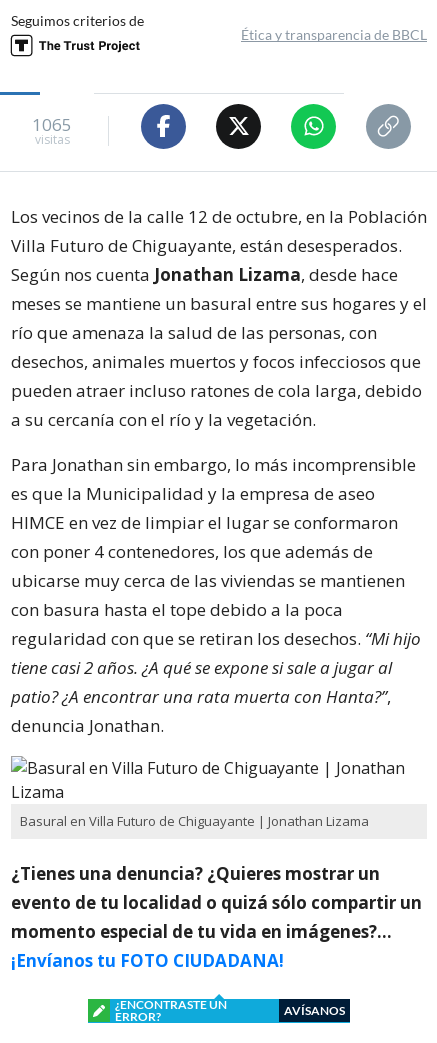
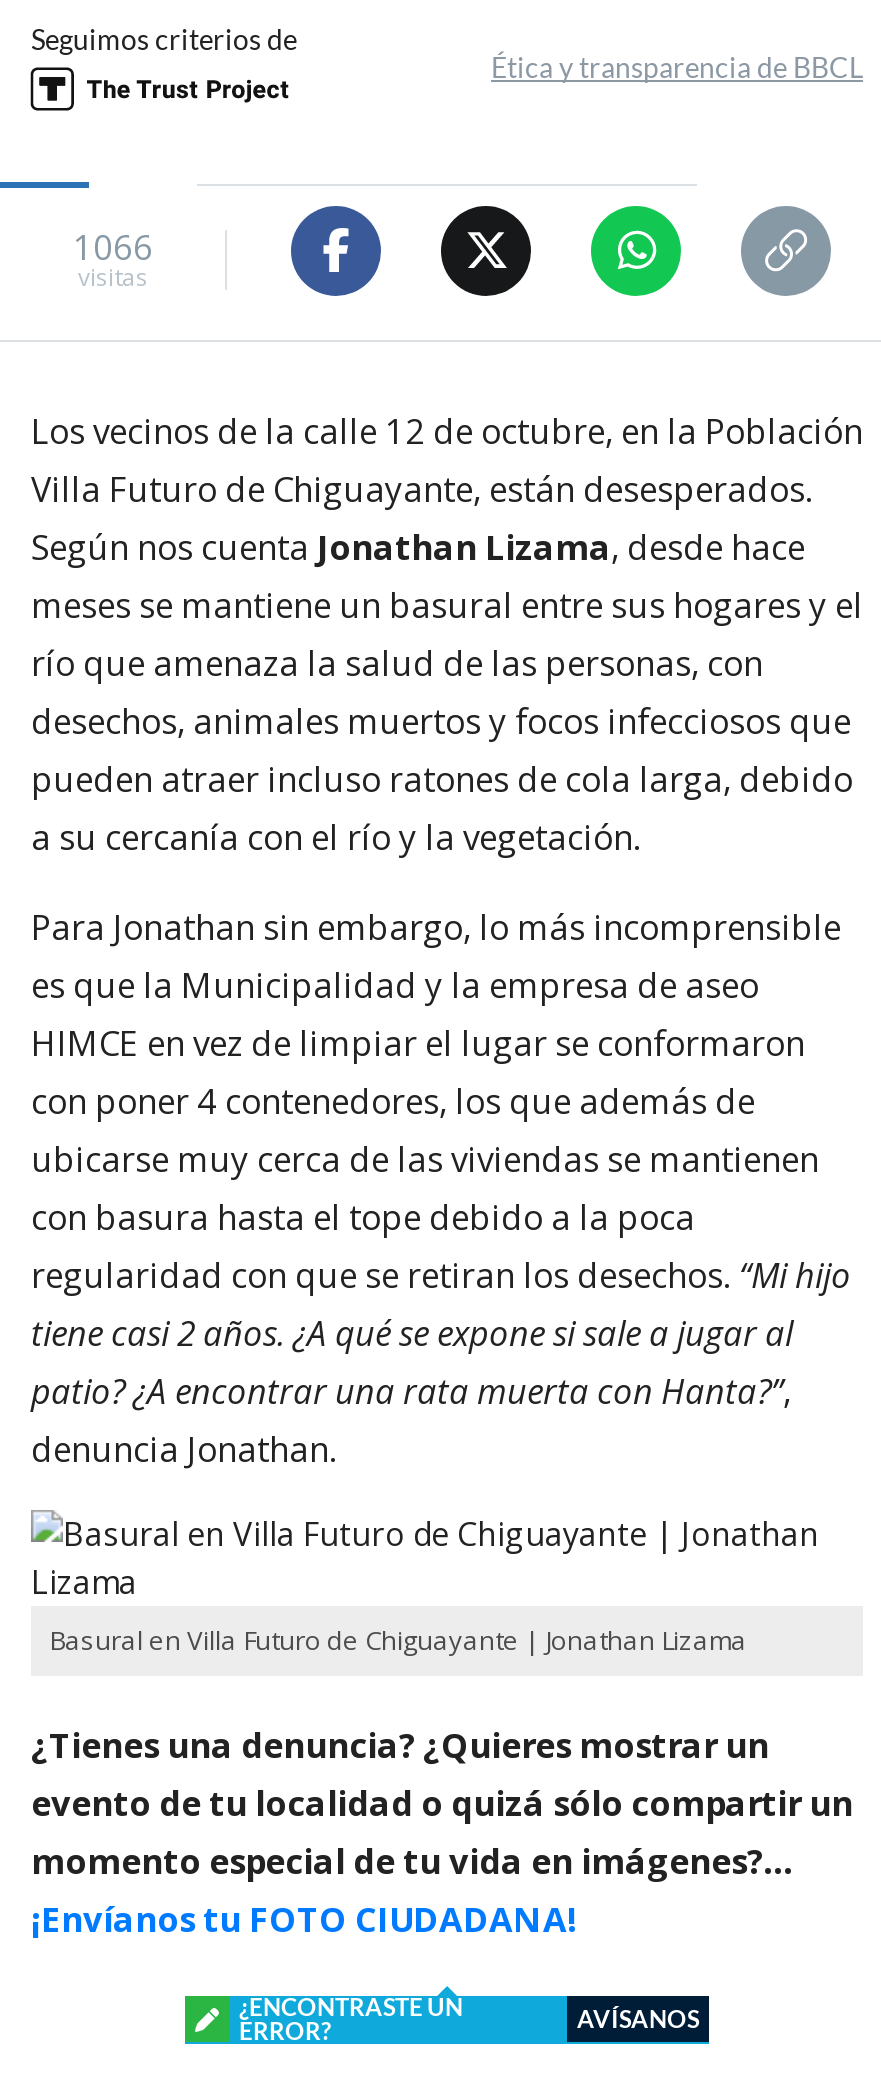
[32,113,72,136] 1065 -> [73,225,153,271] 1066

